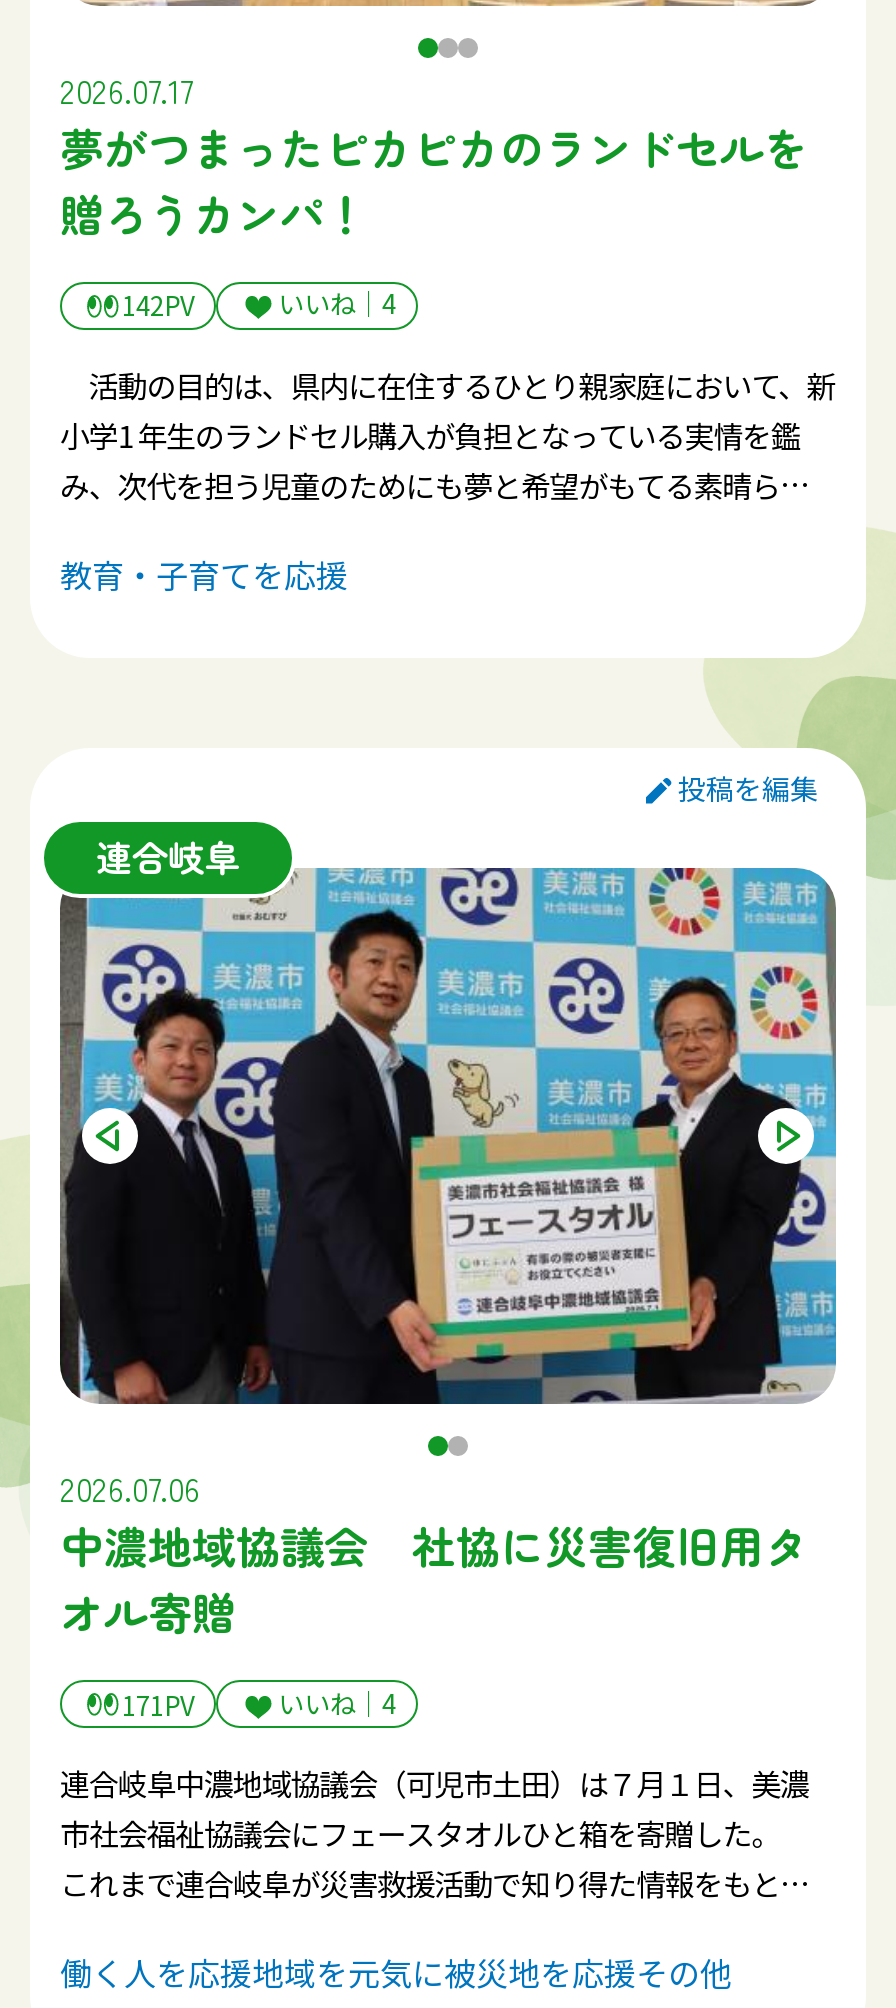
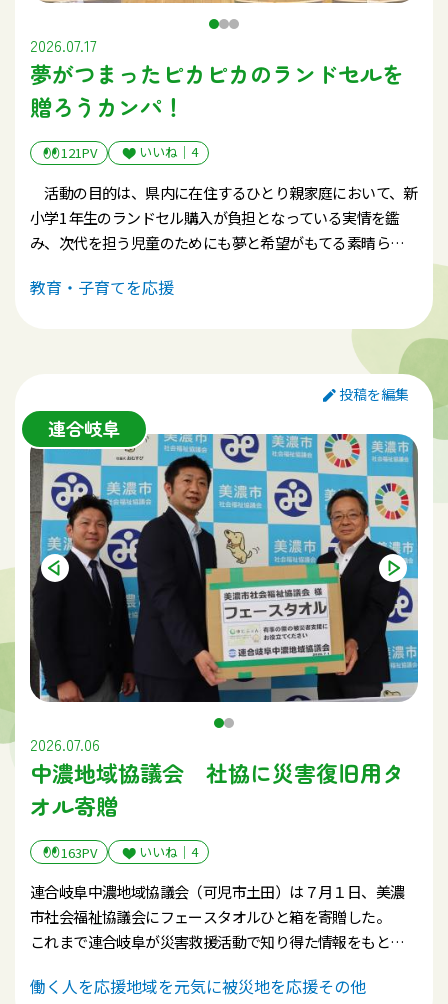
[122,286,194,324] 142PV -> [61,143,97,162] 121PV
[122,1685,194,1723] 171PV -> [61,843,97,862] 163PV

